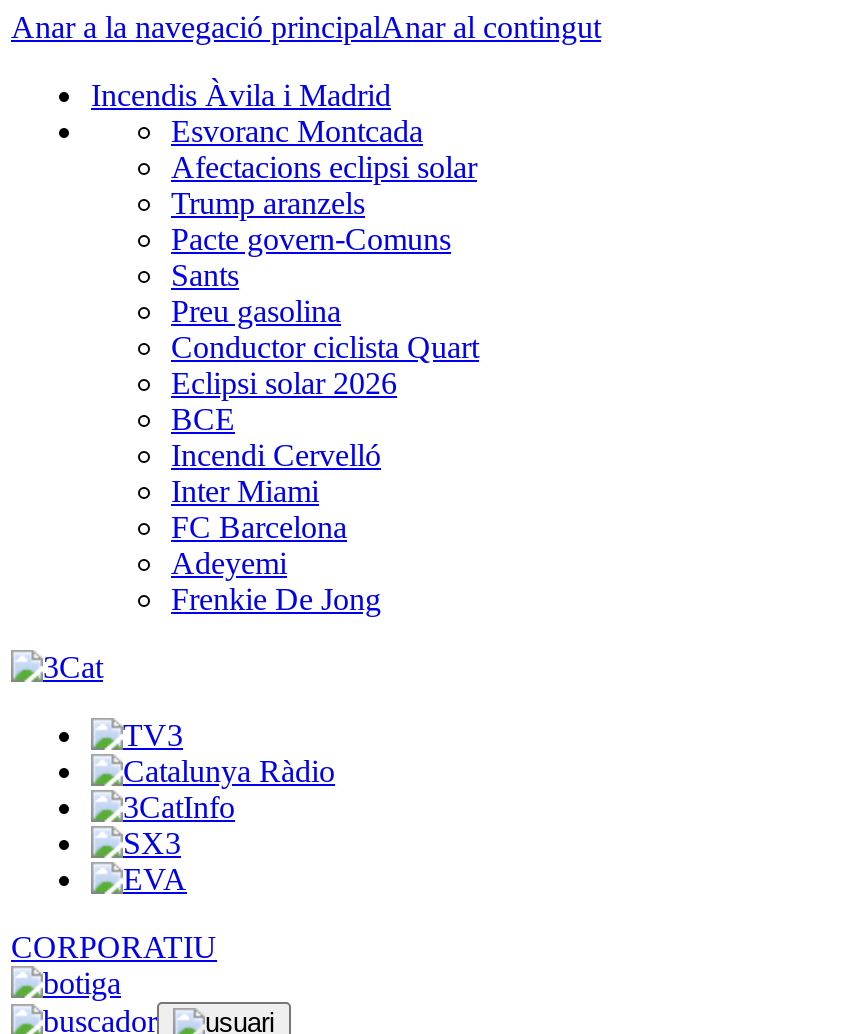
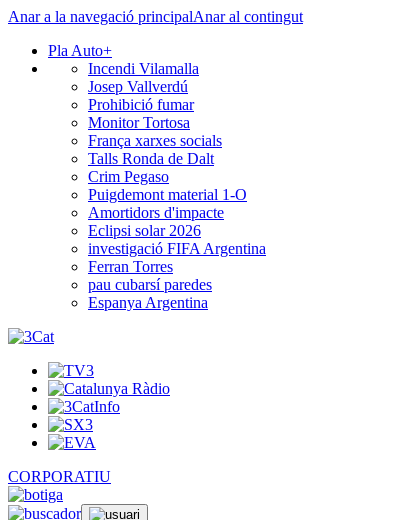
[91,78,479,364] Incendis Àvila i Madrid | Esvoranc Montcada | Afectacions eclipsi solar | Trump aranzels | Pacte govern-Comuns | Sants | Preu gasolina | Conductor ciclista Quart -> [48,42,247,221] Pla Auto+ | Incendi Vilamalla | Josep Vallverdú | Prohibició fumar | Monitor Tortosa | França xarxes socials | Talls Ronda de Dalt | Crim Pegaso | Puigdemont material 1-O | Amortidors d'impacte
moved [171,366,397,400] -> [88,222,201,239]: Eclipsi solar 2026
[171,402,381,616] BCE | Incendi Cervelló | Inter Miami | FC Barcelona | Adeyemi | Frenkie De Jong -> [88,240,266,311] investigació FIFA Argentina | Ferran Torres | pau cubarsí paredes | Espanya Argentina

